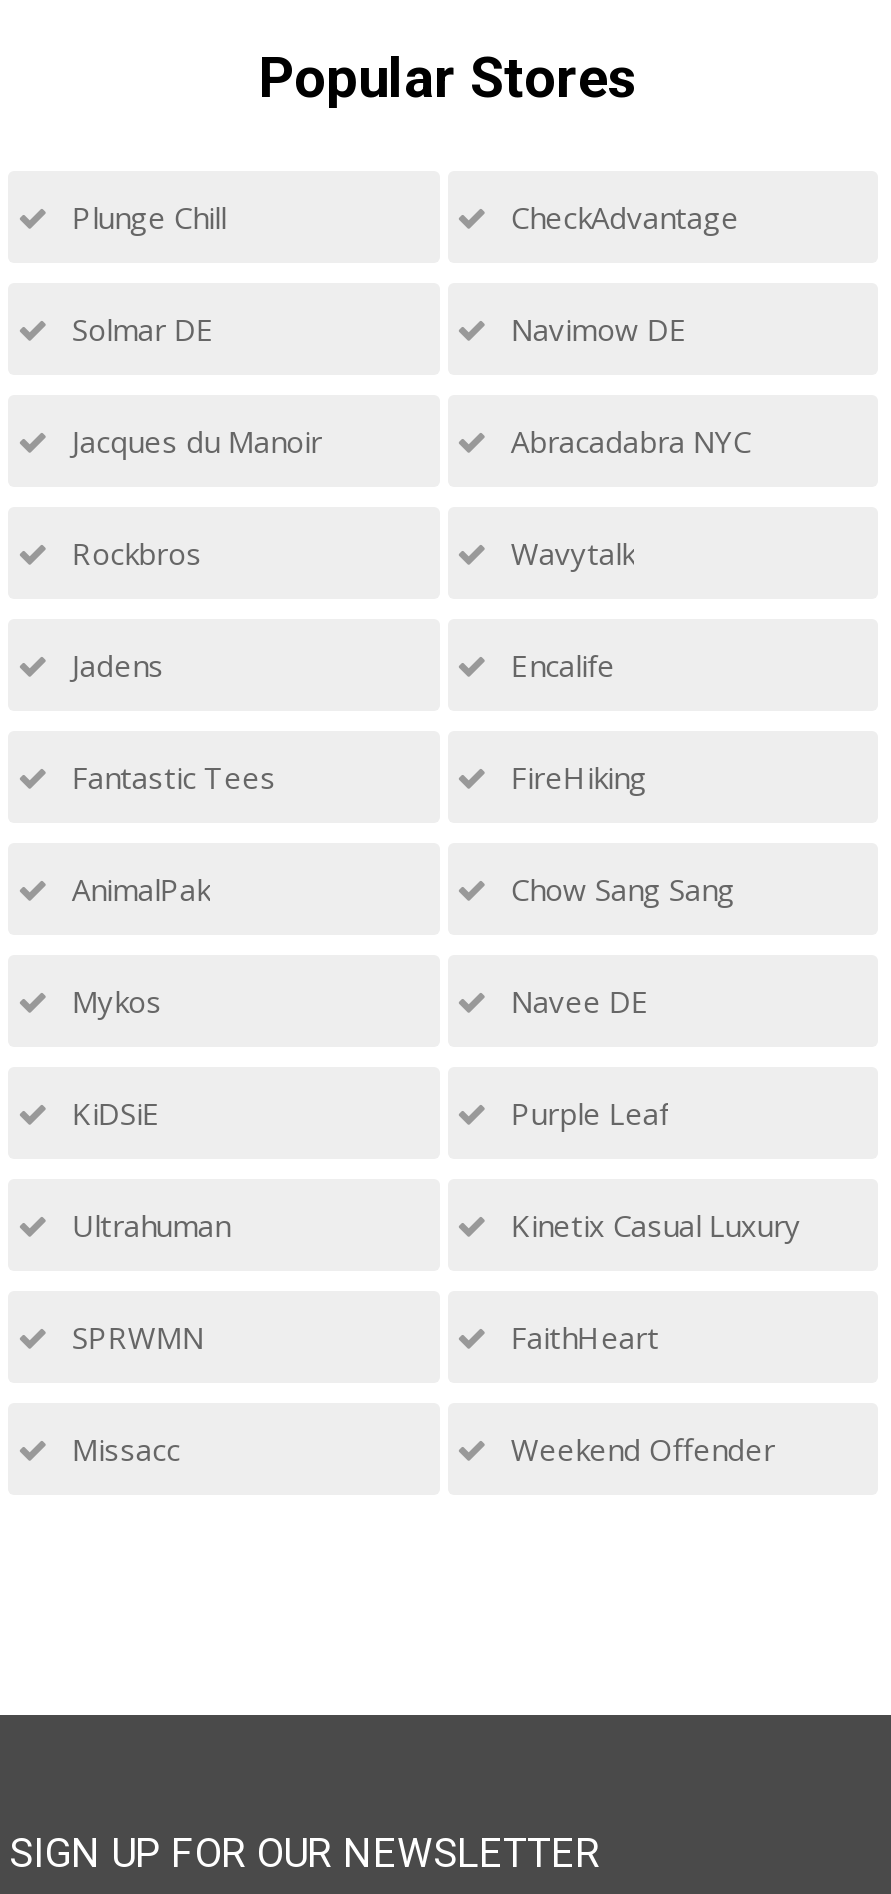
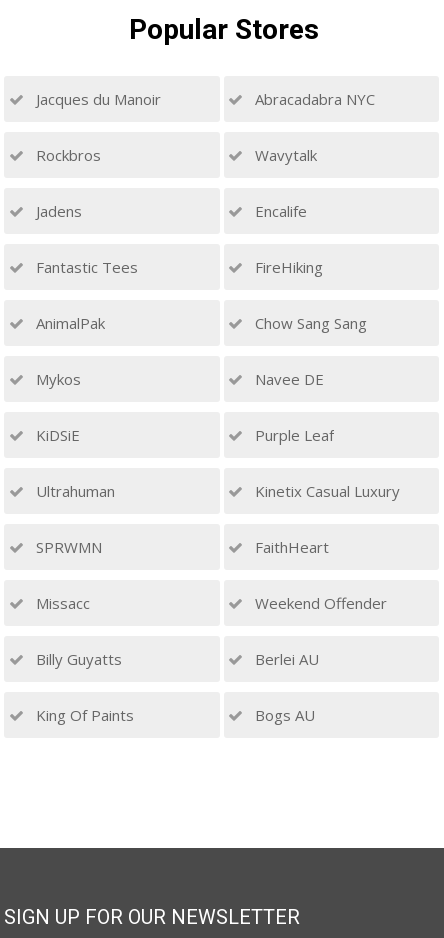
[64,197,739,349] Plunge Chill | CheckAdvantage | Solmar DE | Navimow DE -> none
moved [64,421,801,1469] -> [32,89,400,613]: Jacques du Manoir | Abracadabra NYC | Rockbros | ... | Missacc | Weekend Offender
none -> [32,649,319,725] Billy Guyatts | Berlei AU | King Of Paints | Bogs AU

